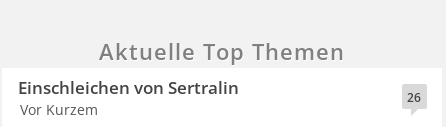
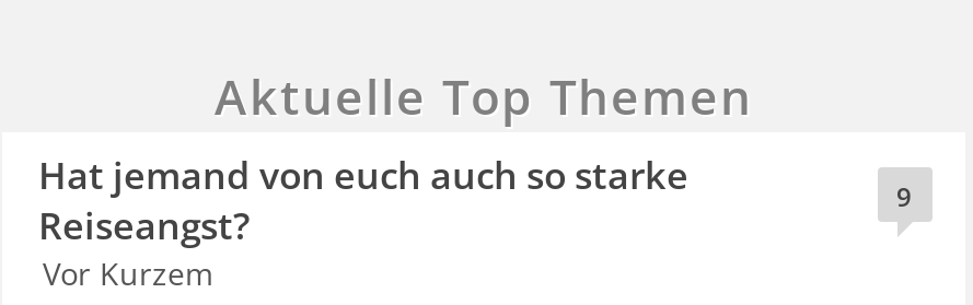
[18,76,421,106] 26 | Einschleichen von Sertralin -> [38,149,912,250] 9 | Hat jemand von euch auch so starke | Reiseangst?

